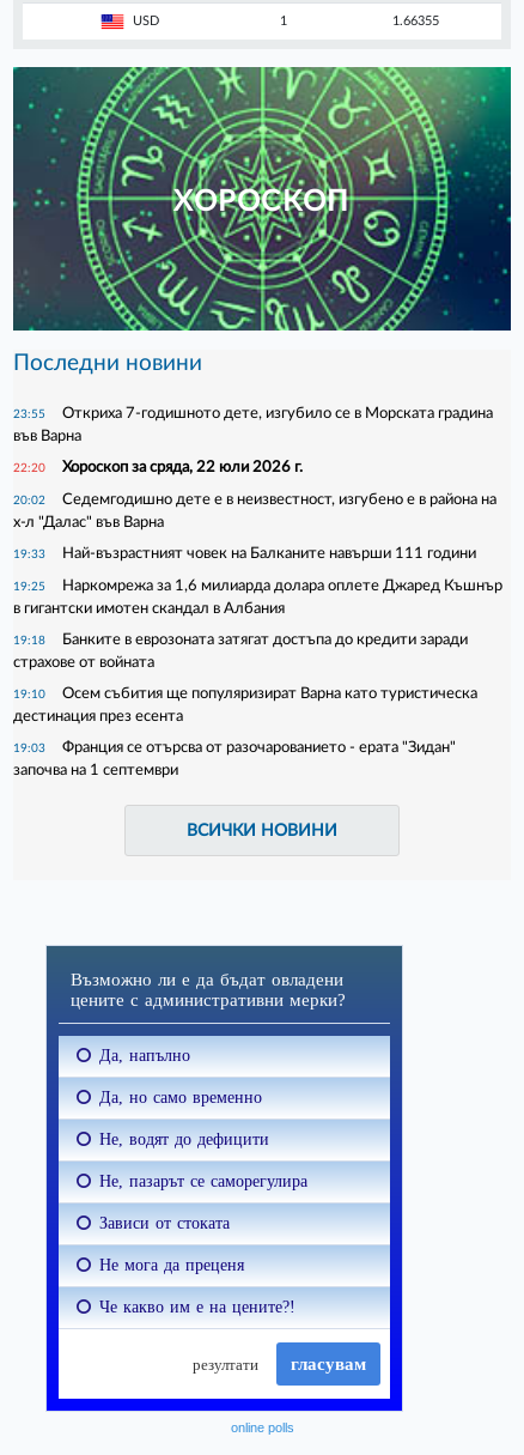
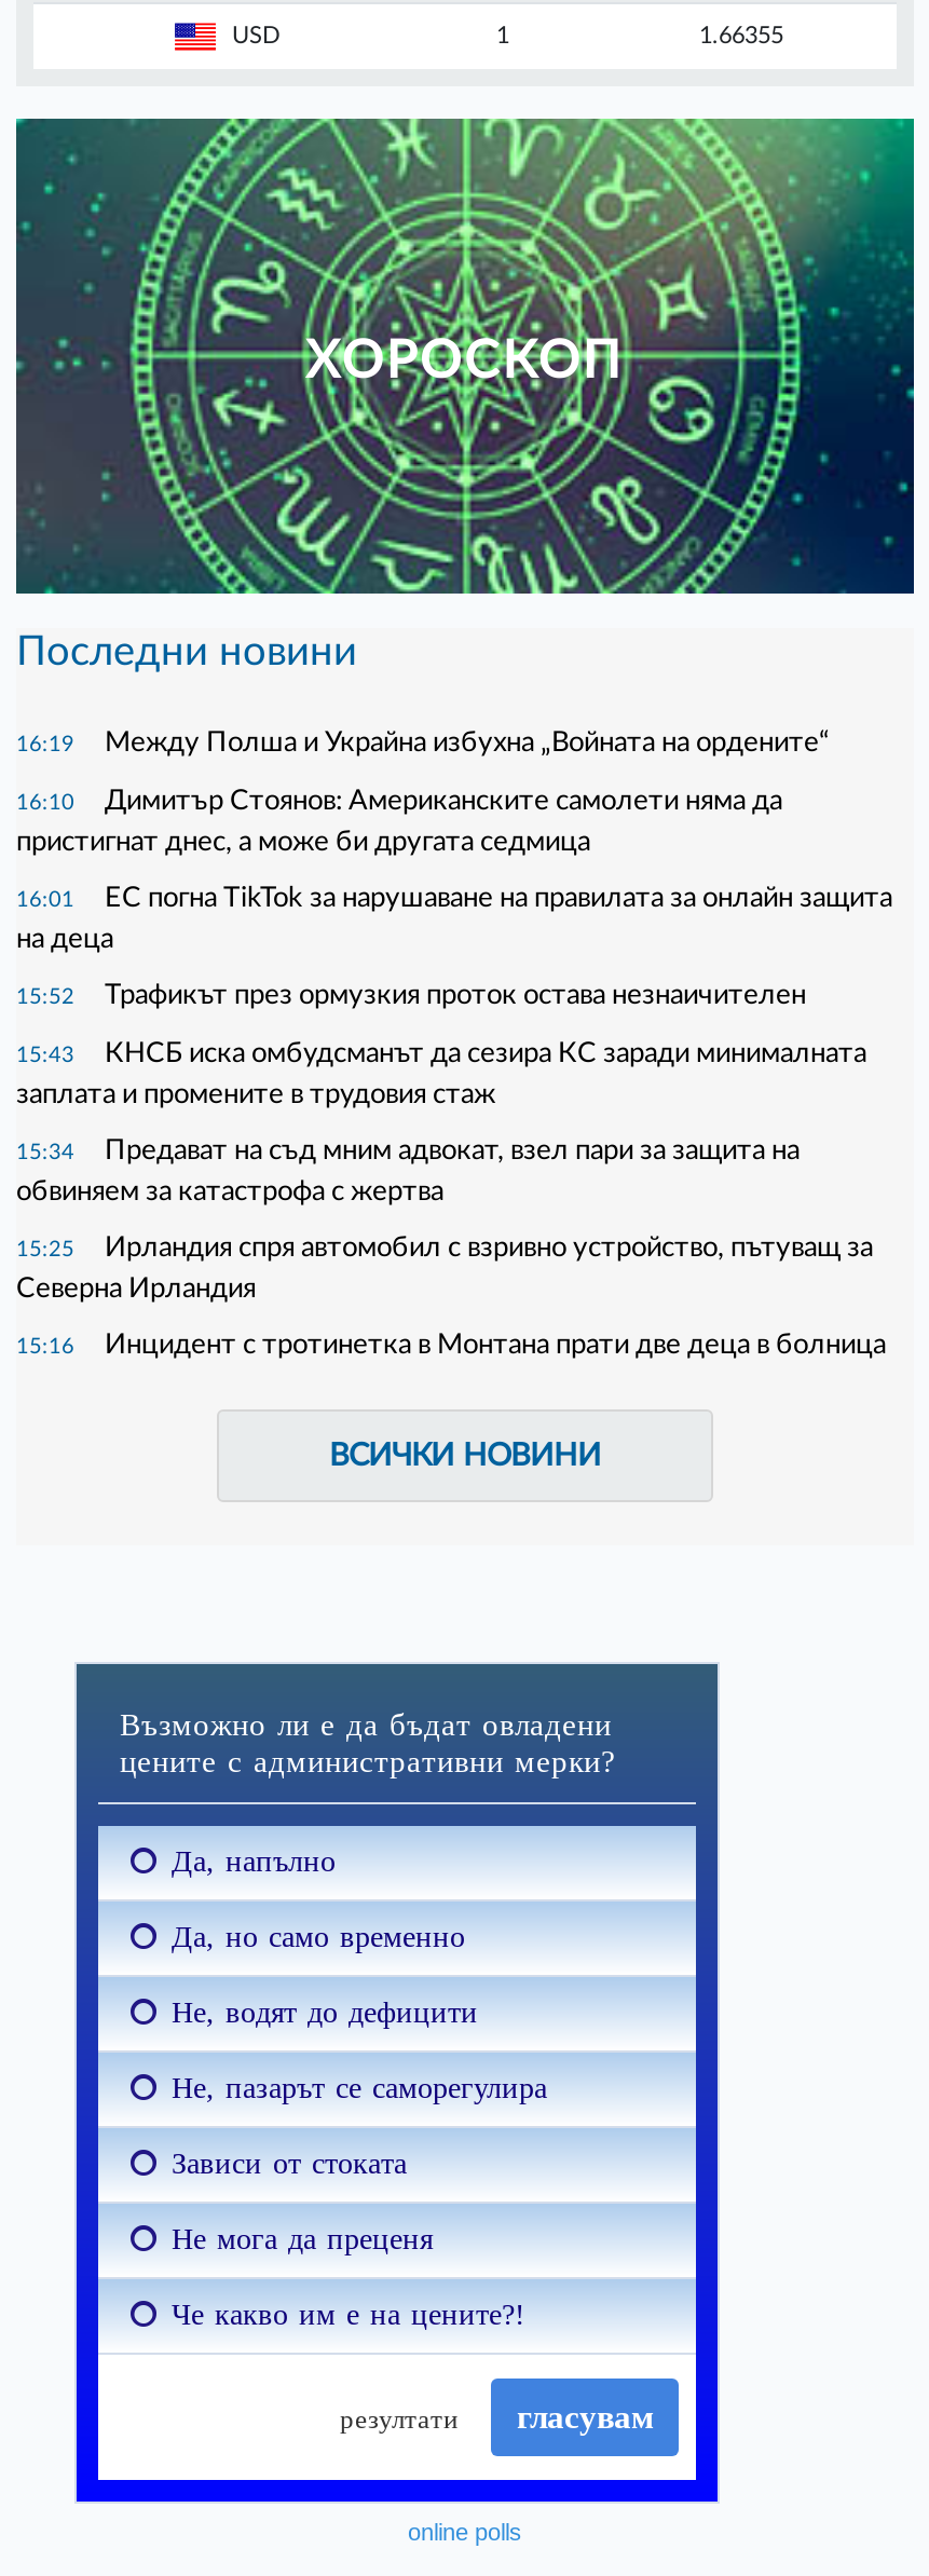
[13,406,502,777] 23:55 | Откриха 7-годишното дете, изгубило се в Морската градина | във Варна | 22:20 | Хороскоп за сряда, 22 юли 2026 г. | 20:02 | Седемгодишно дете е в неизвестност, изгубено е в района на | х-л "Далас" във Варна | 19:33 | Най-възрастният човек на Балканите навърши 111 години | 19:25 | Наркомрежа за 1,6 милиарда долара оплете Джаред Къшнър | в гигантски имотен скандал в Албания | 19:18 | Банките в еврозоната затягат достъпа до кредити заради | страхове от войната | 19:10 | Осем събития ще популяризират Варна като туристическа | дестинация през есента | 19:03 | Франция се отърсва от разочарованието - ерата "Зидан" | започва на 1 септември -> [16,729,892,1357] 16:19 | Между Полша и Украйна избухна „Войната на ордените“ | 16:10 | Димитър Стоянов: Американските самолети няма да | пристигнат днес, а може би другата седмица | 16:01 | ЕС погна TikTok за нарушаване на правилата за онлайн защита | на деца | 15:52 | Трафикът през ормузкия проток остава незнаичителен | 15:43 | КНСБ иска омбудсманът да сезира КС заради минималната | заплата и промените в трудовия стаж | 15:34 | Предават на съд мним адвокат, взел пари за защита на | обвиняем за катастрофа с жертва | 15:25 | Ирландия спря автомобил с взривно устройство, пътуващ за | Северна Ирландия | 15:16 | Инцидент с тротинетка в Монтана прати две деца в болница

